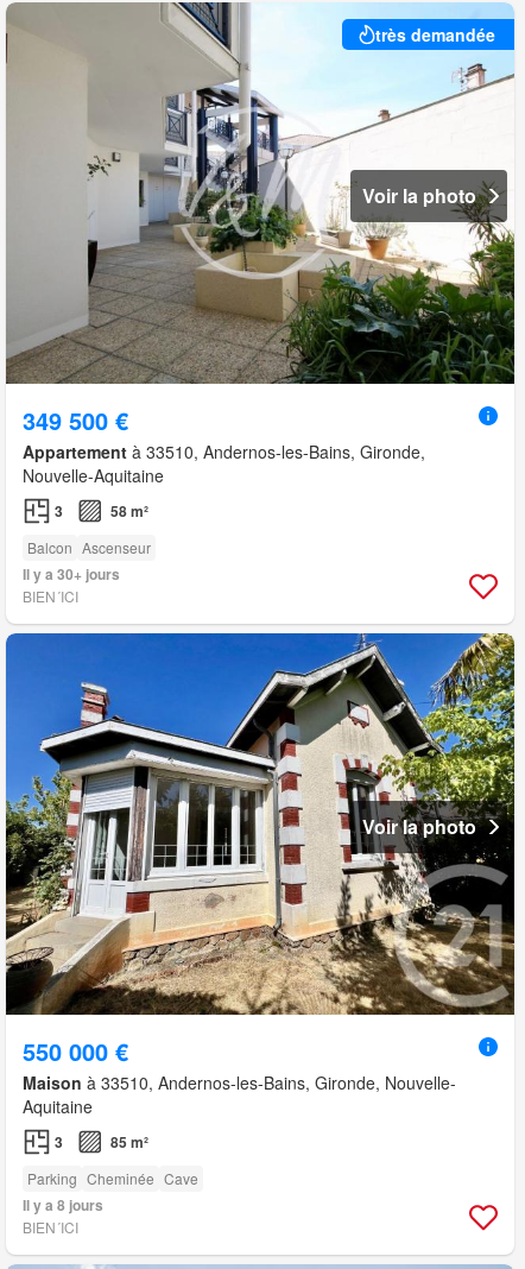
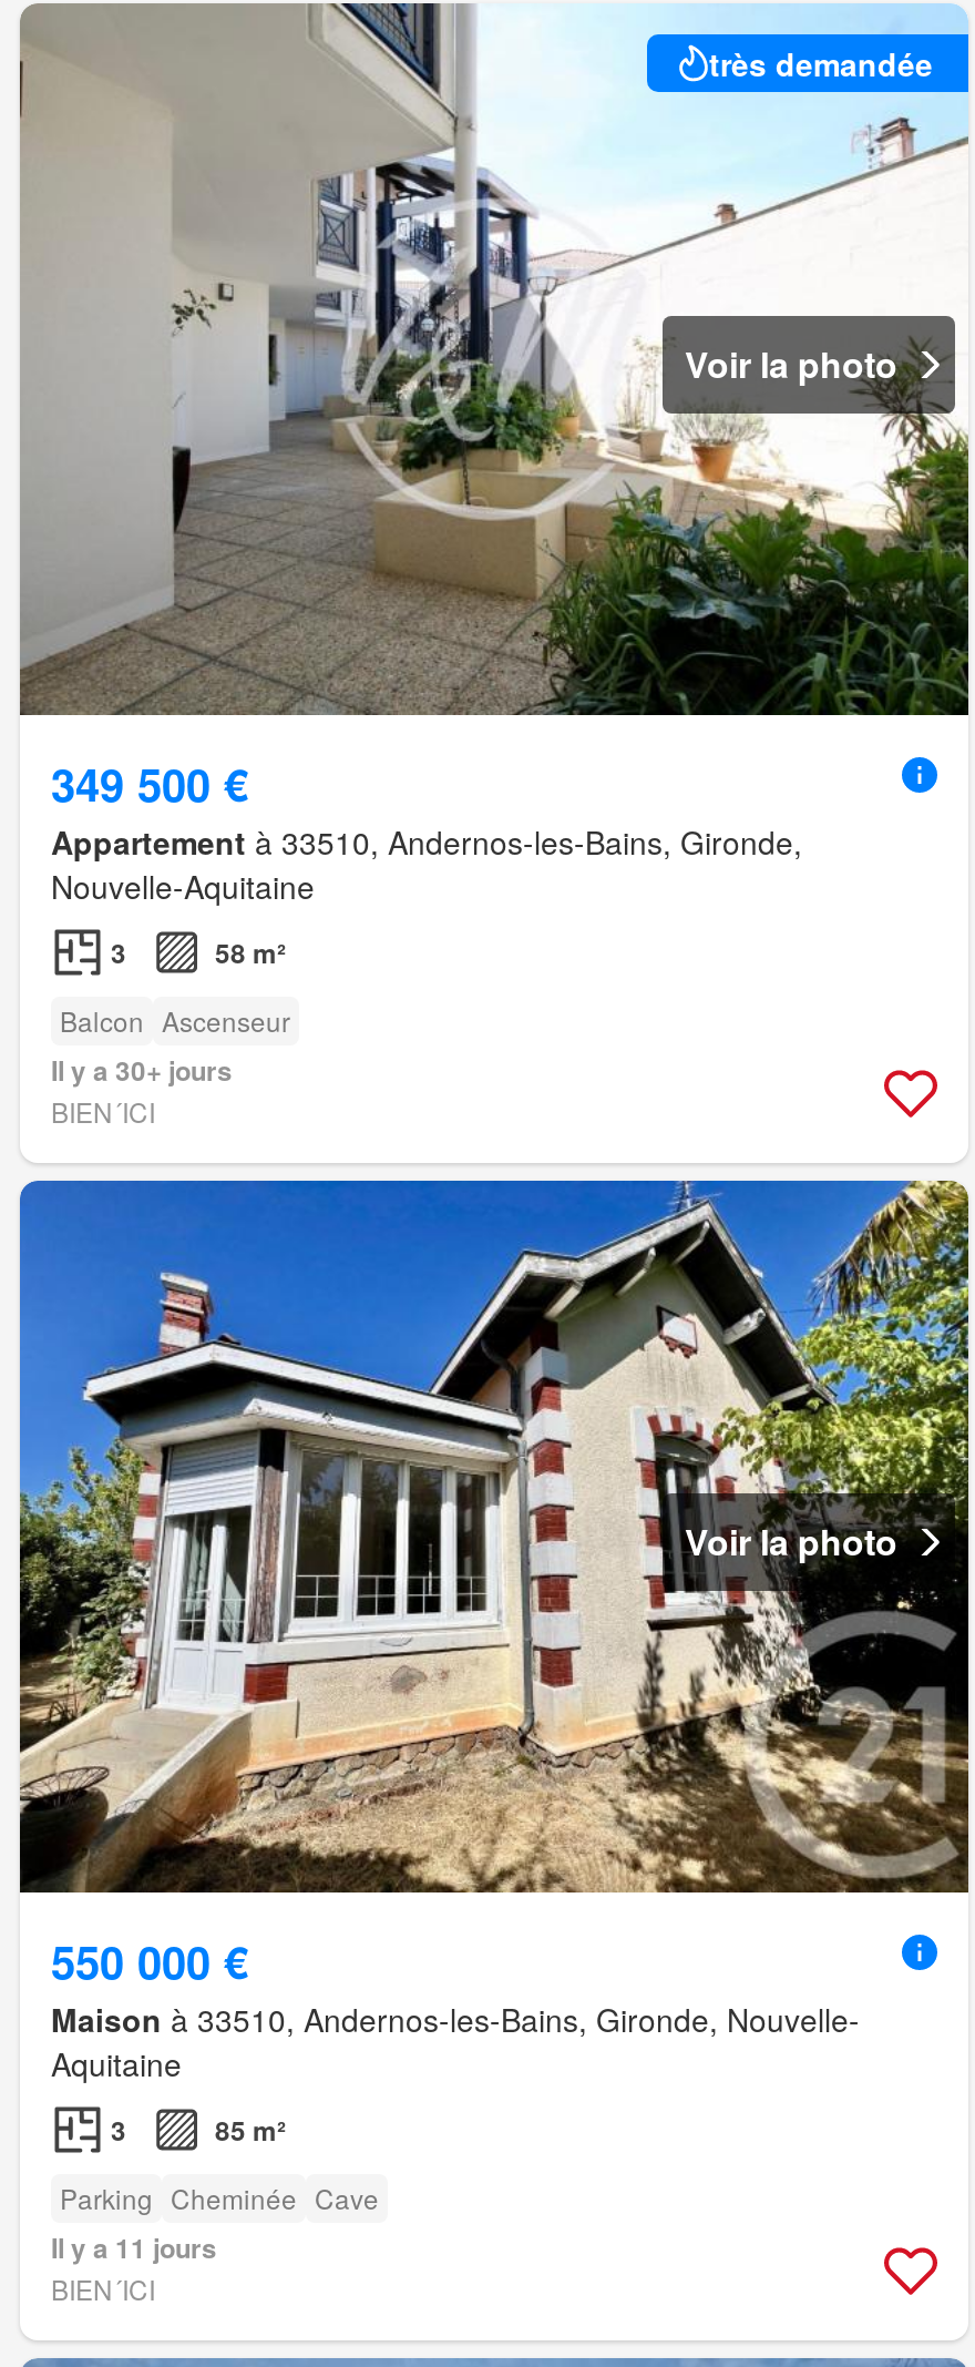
[23,1195,103,1216] Il y a 8 jours -> [51,2228,217,2268] Il y a 11 jours

